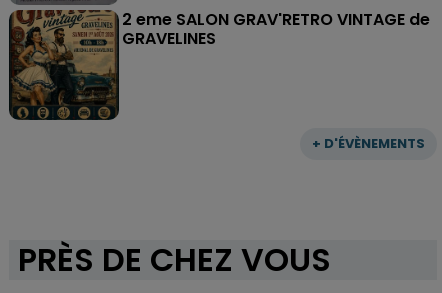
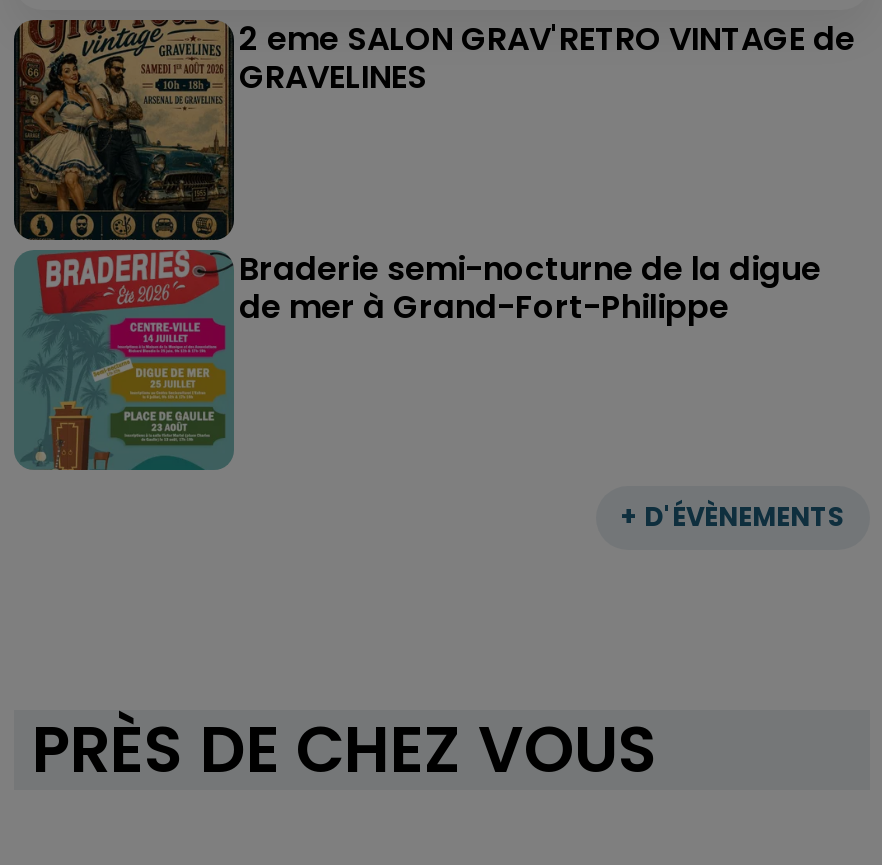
none -> [16,246,821,472] [image] | Braderie semi-nocturne de la digue | de mer à Grand-Fort-Philippe

